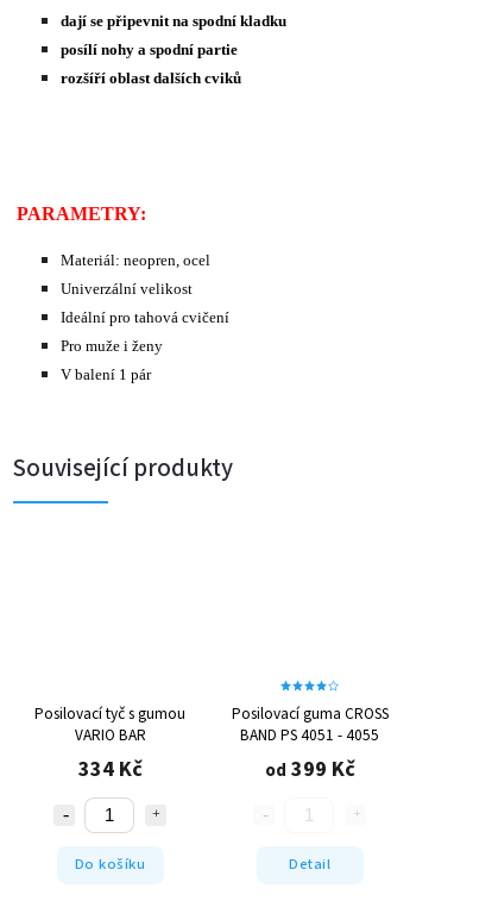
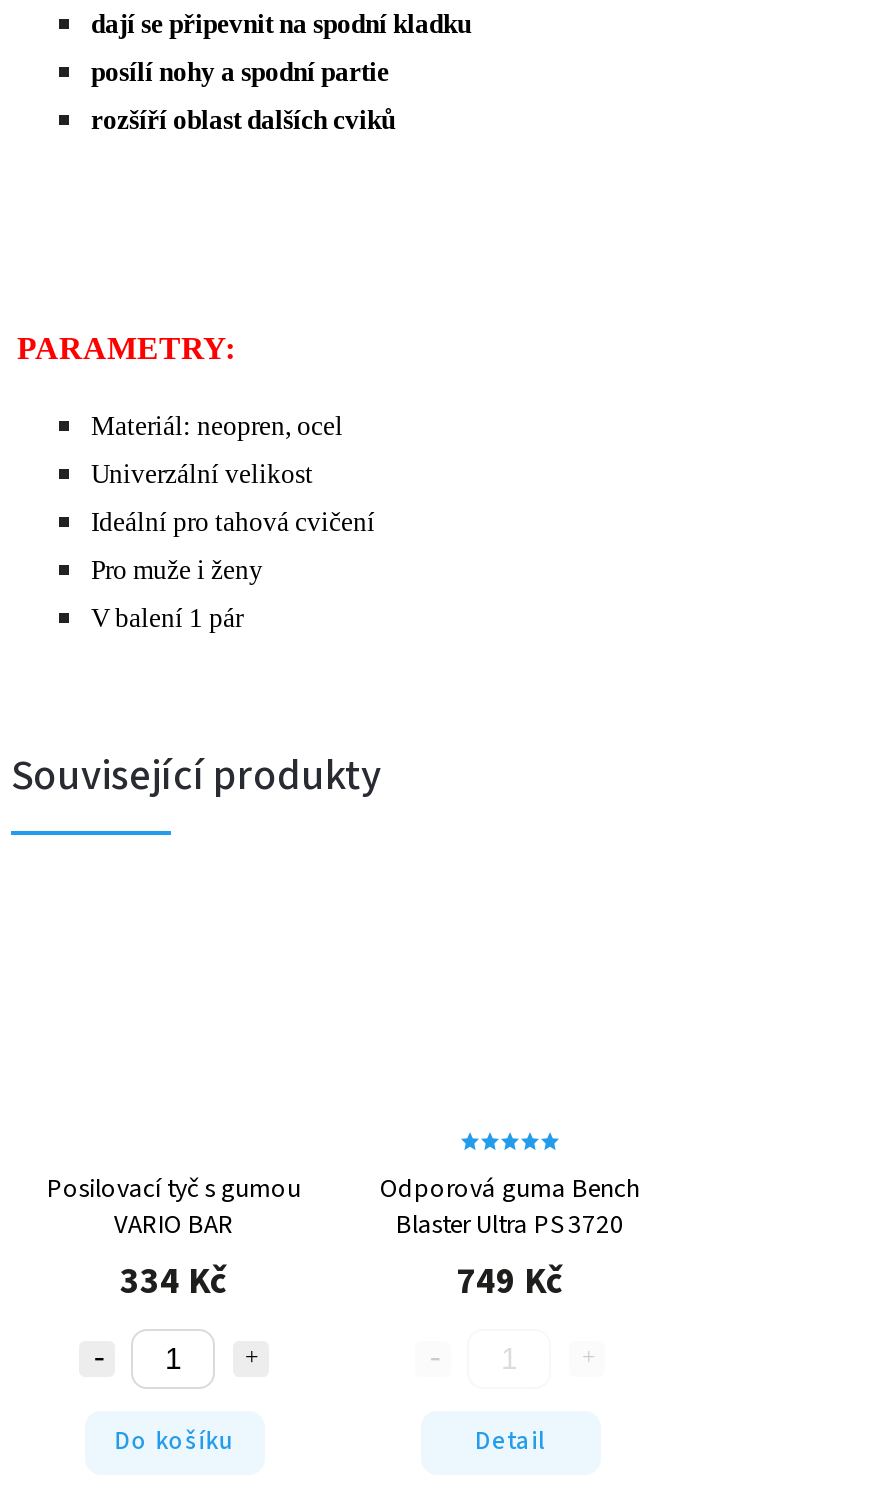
[231,702,388,784] Posilovací guma CROSS | BAND PS 4051 - 4055 | od 399 Kč -> [380,1168,640,1306] Odporová guma Bench | Blaster Ultra PS 3720 | 749 Kč

